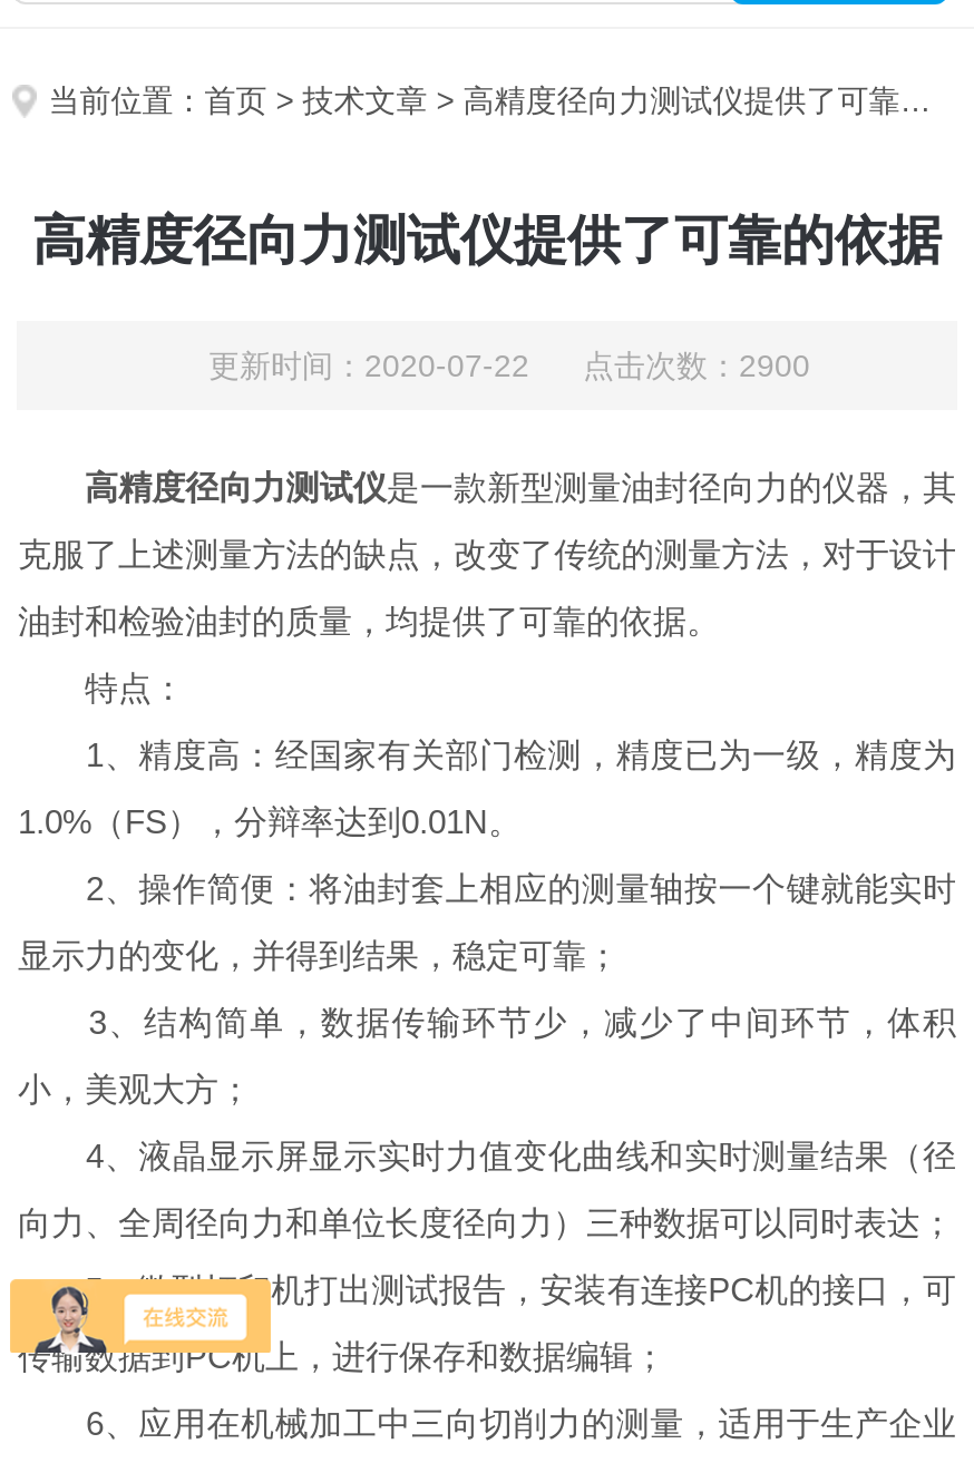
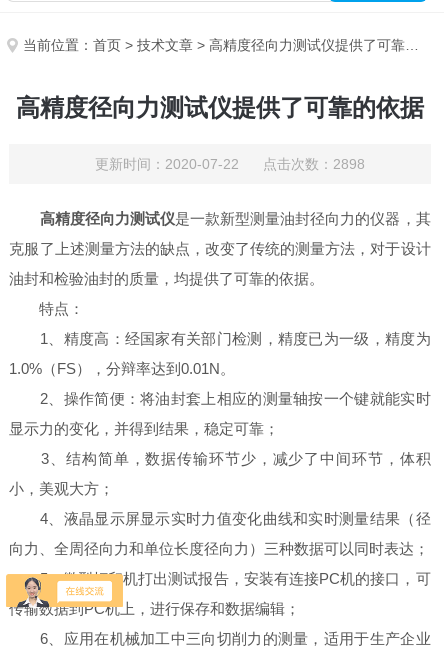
[208,348,810,384] 更新时间：2020-07-22 点击次数：2900 -> [95,156,365,172] 更新时间：2020-07-22 点击次数：2898

